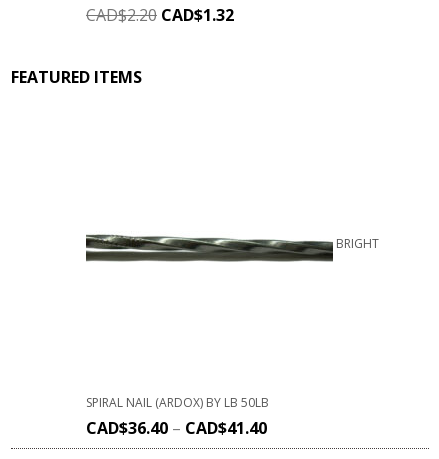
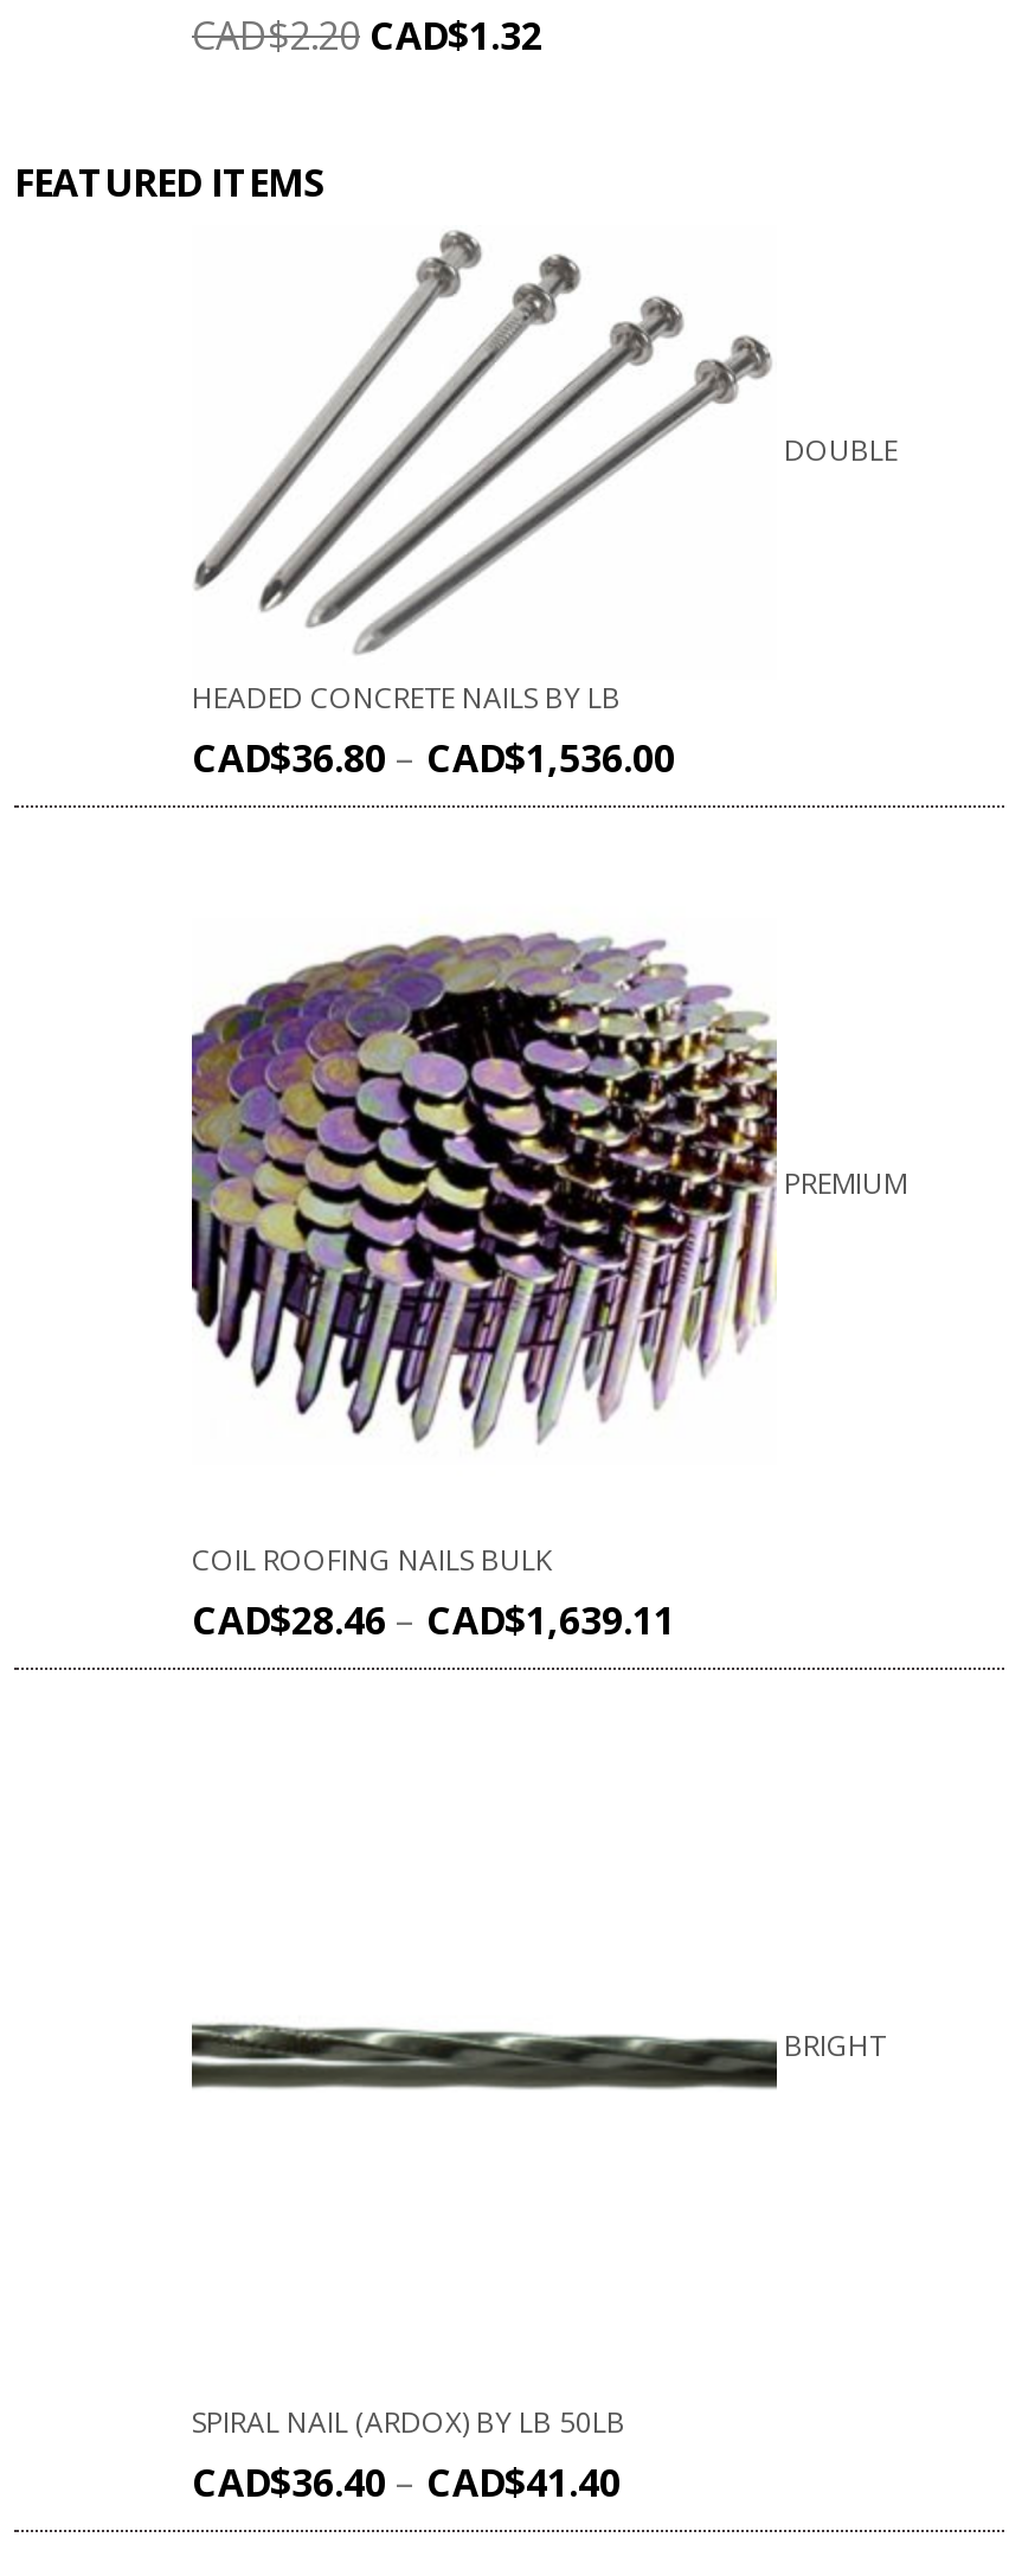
none -> [189,931,907,1452] [image] | PREMIUM
none -> [192,230,898,656] [image] | DOUBLE
none -> [192,678,675,785] HEADED CONCRETE NAILS BY LB | CAD$36.80 – CAD$1,536.00
none -> [192,1540,675,1647] COIL ROOFING NAILS BULK | CAD$28.46 – CAD$1,639.11

